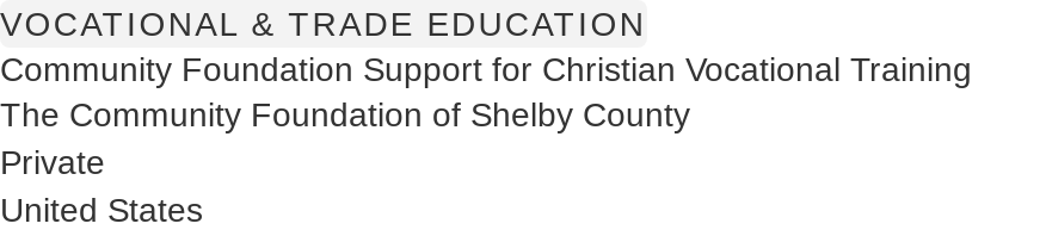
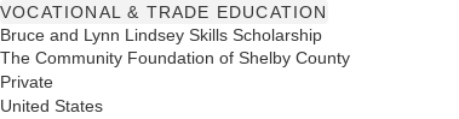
[0,50,972,88] Community Foundation Support for Christian Vocational Training -> [0,25,322,44] Bruce and Lynn Lindsey Skills Scholarship

